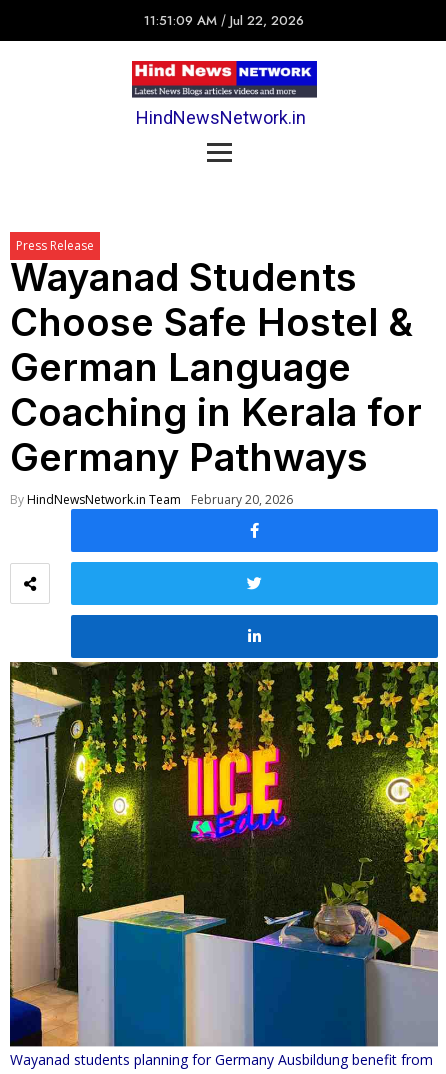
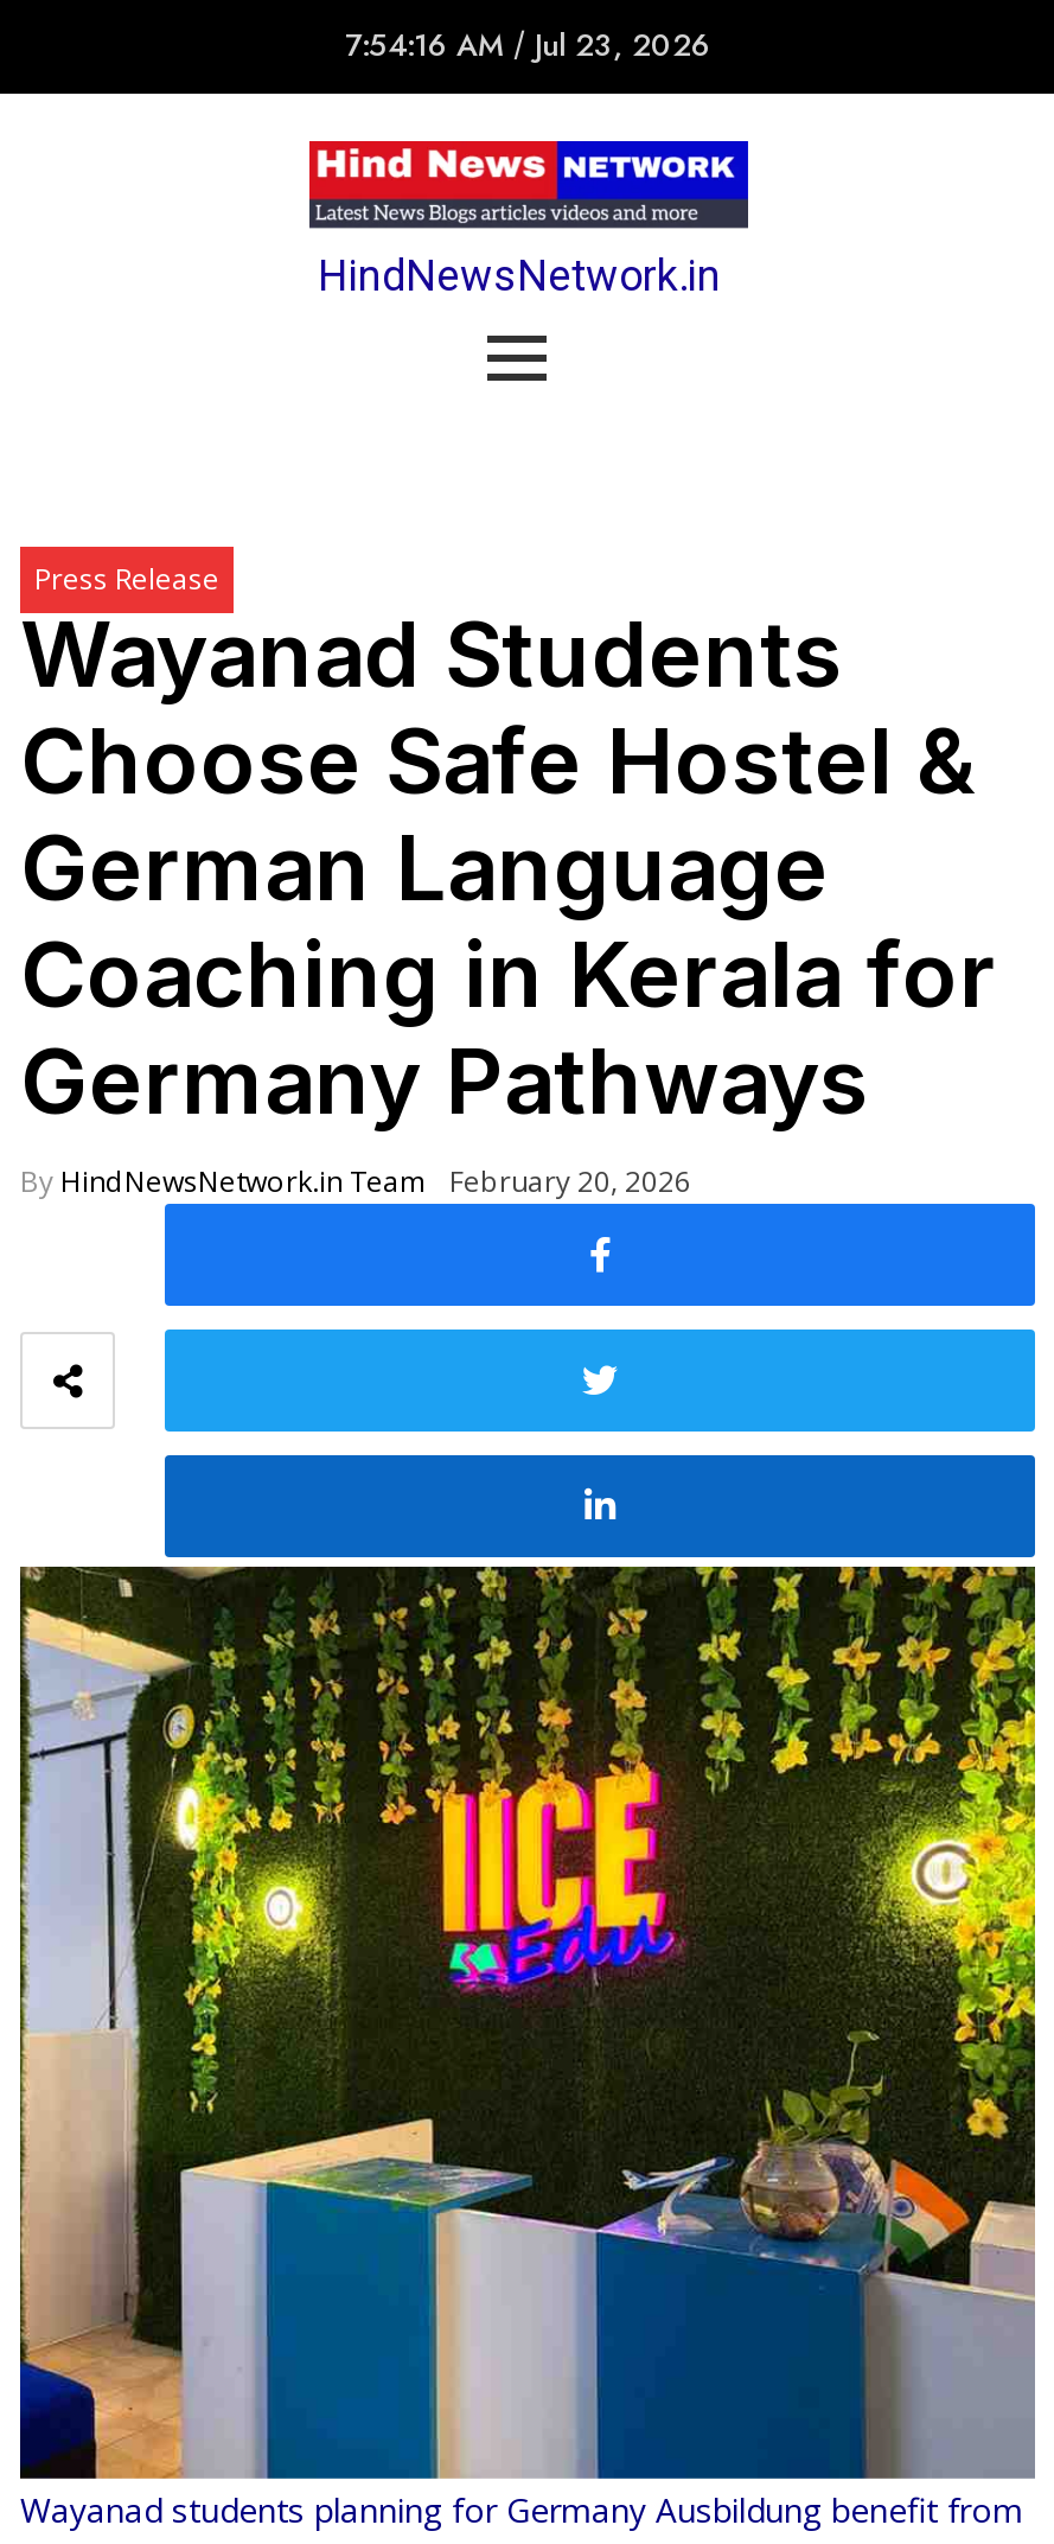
[144,11,304,30] 11:51:09 AM / Jul 22, 2026 -> [345,23,710,68] 7:54:16 AM / Jul 23, 2026

